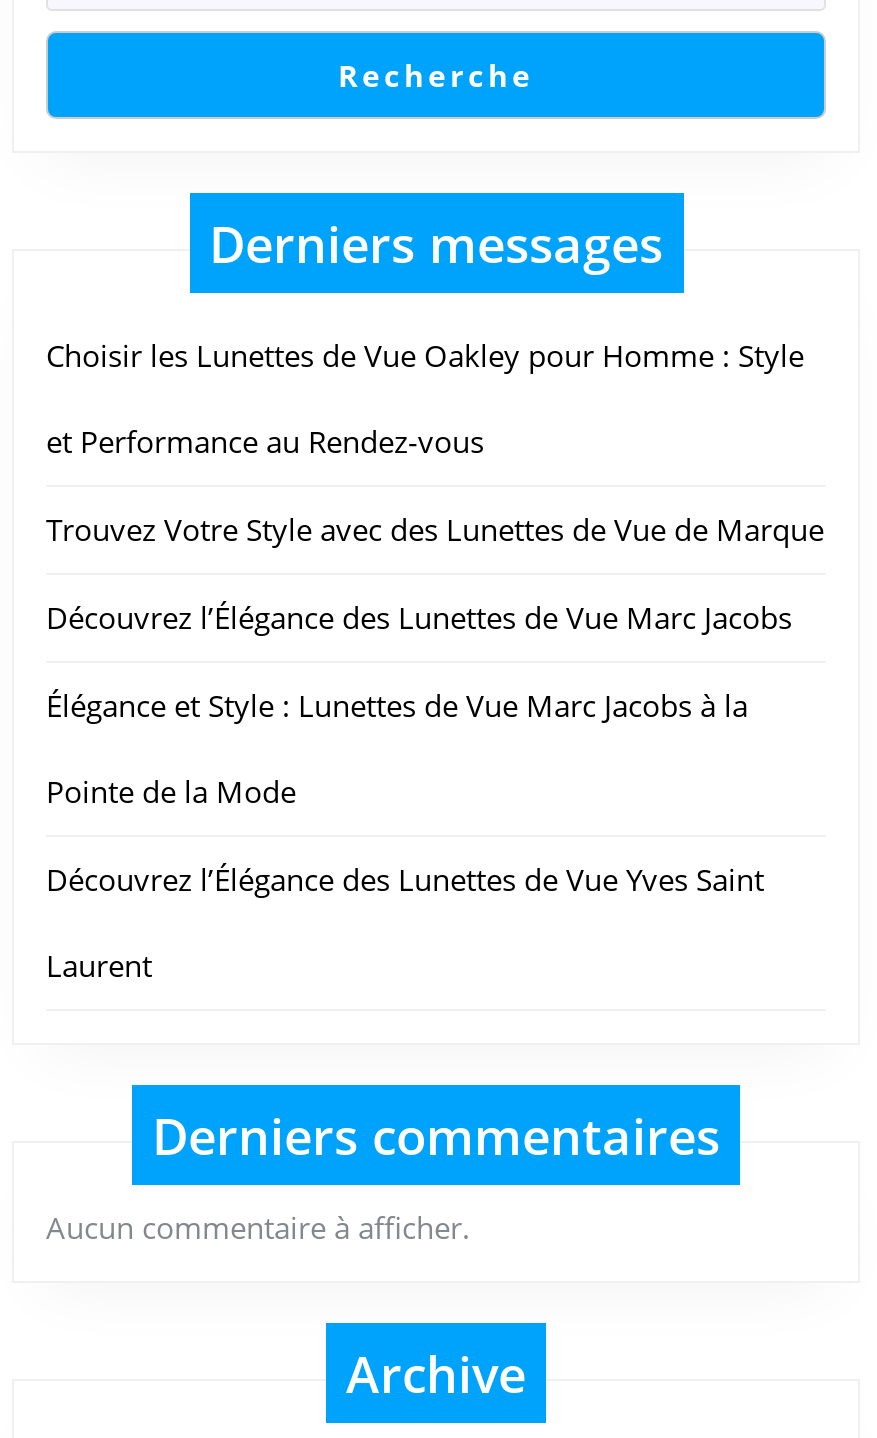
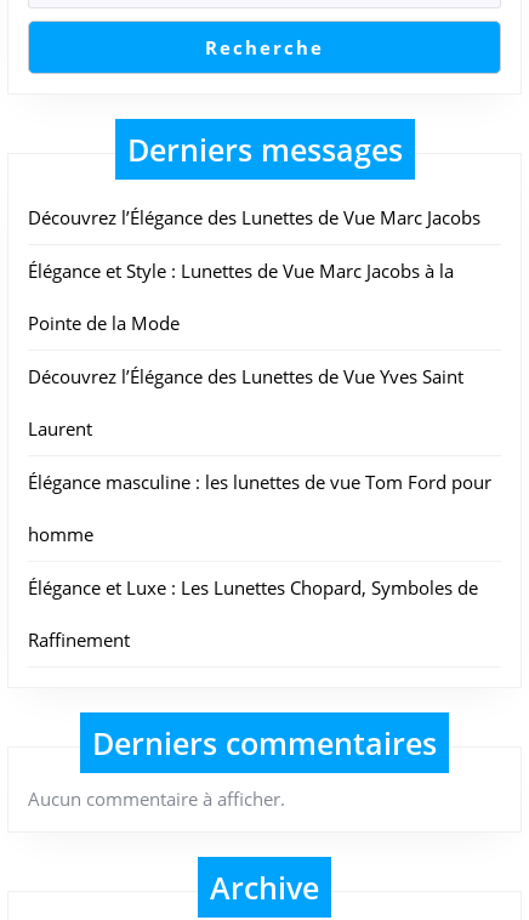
[46,335,824,549] Choisir les Lunettes de Vue Oakley pour Homme : Style | et Performance au Rendez-vous | Trouvez Votre Style avec des Lunettes de Vue de Marque -> none
moved [46,597,792,985] -> [28,205,480,440]: Découvrez l’Élégance des Lunettes de Vue Marc Jacobs | Élégance et Style : Lunettes de Vue Marc Jacobs à la | Pointe de la Mode | Découvrez l’Élégance des Lunettes de Vue Yves Saint | Laurent
none -> [28,469,491,652] Élégance masculine : les lunettes de vue Tom Ford pour | homme | Élégance et Luxe : Les Lunettes Chopard, Symboles de | Raffinement

